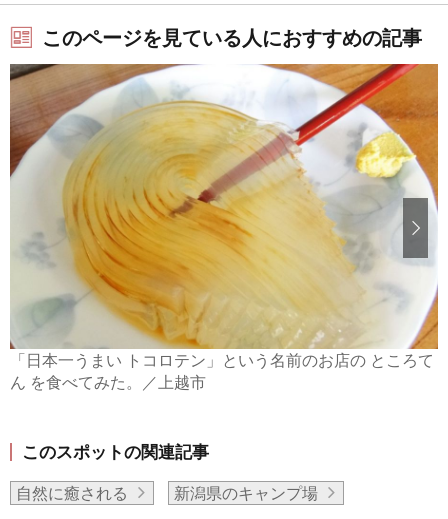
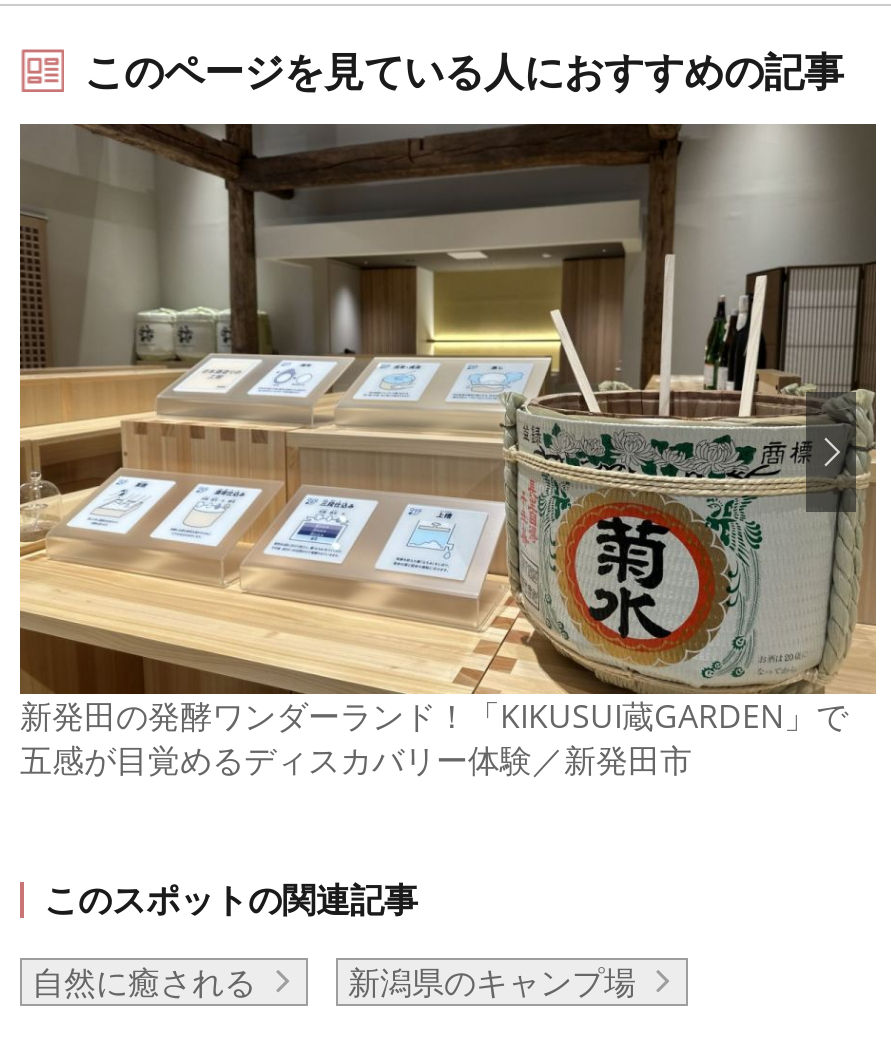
[10,63,439,393] [image] | 「日本一うまい トコロテン」という名前のお店の ところて | ん を食べてみた。／上越市 -> [18,122,878,782] [image] | 新発田の発酵ワンダーランド！「KIKUSUI蔵GARDEN」で | 五感が目覚めるディスカバリー体験／新発田市

